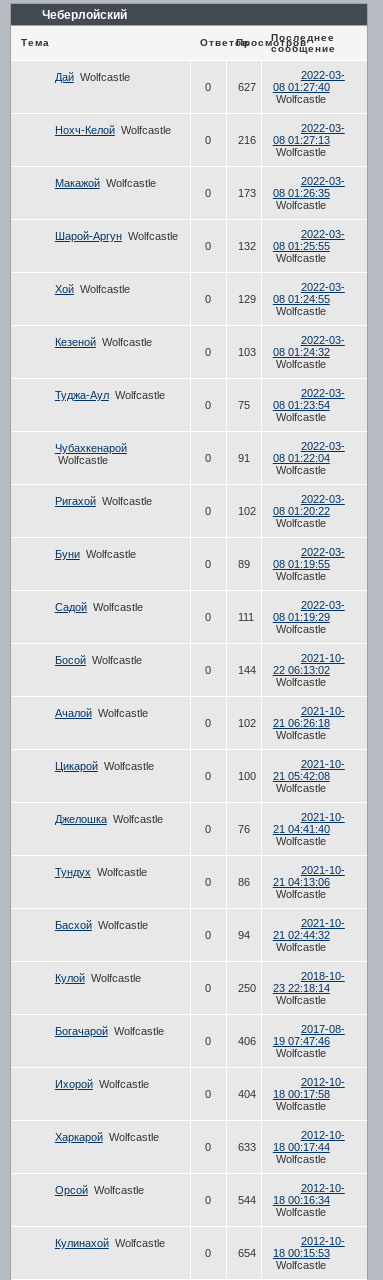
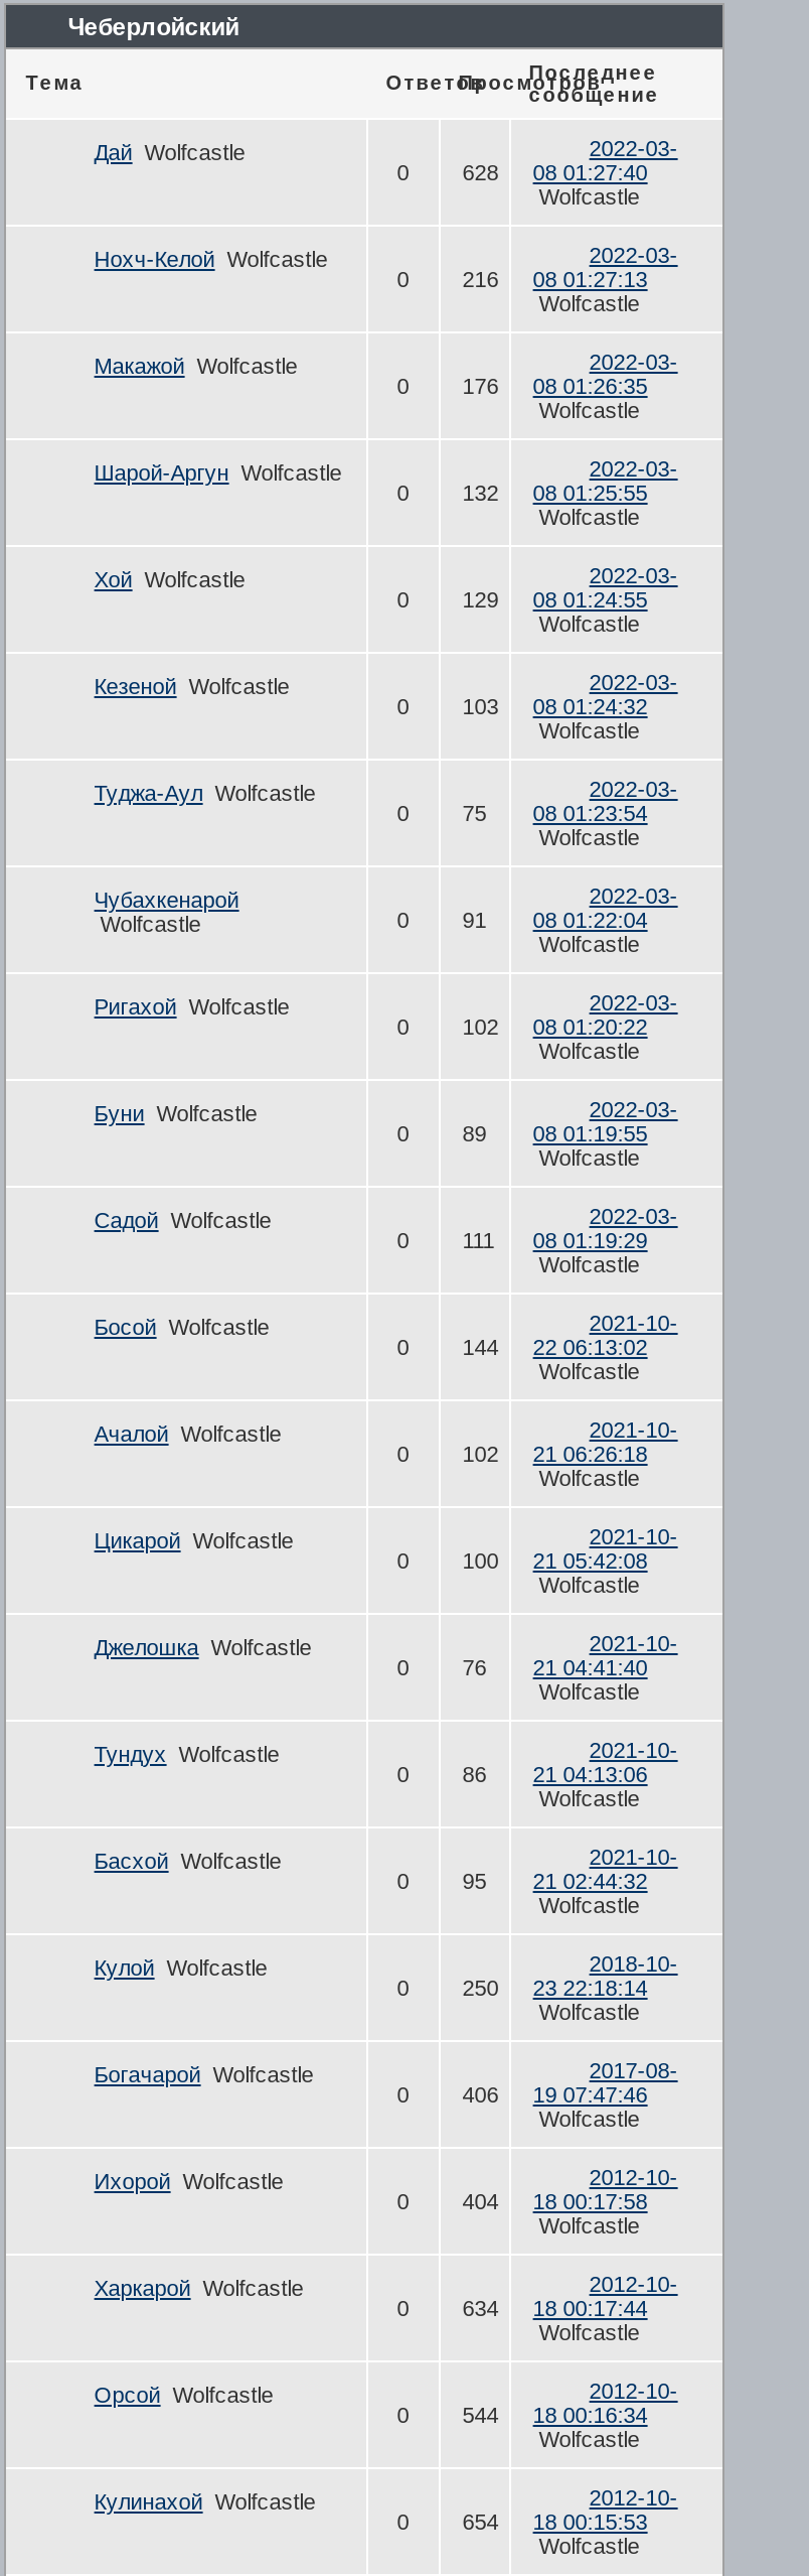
[238,81,330,93] 627 08 01:27:40 -> [462,160,648,184] 628 08 01:27:40
[238,187,330,199] 173 08 01:26:35 -> [462,373,648,398] 176 08 01:26:35
[238,929,330,941] 94 21 02:44:32 -> [462,1868,648,1893] 95 21 02:44:32
[238,1141,330,1153] 633 18 00:17:44 -> [462,2296,648,2320] 634 18 00:17:44

